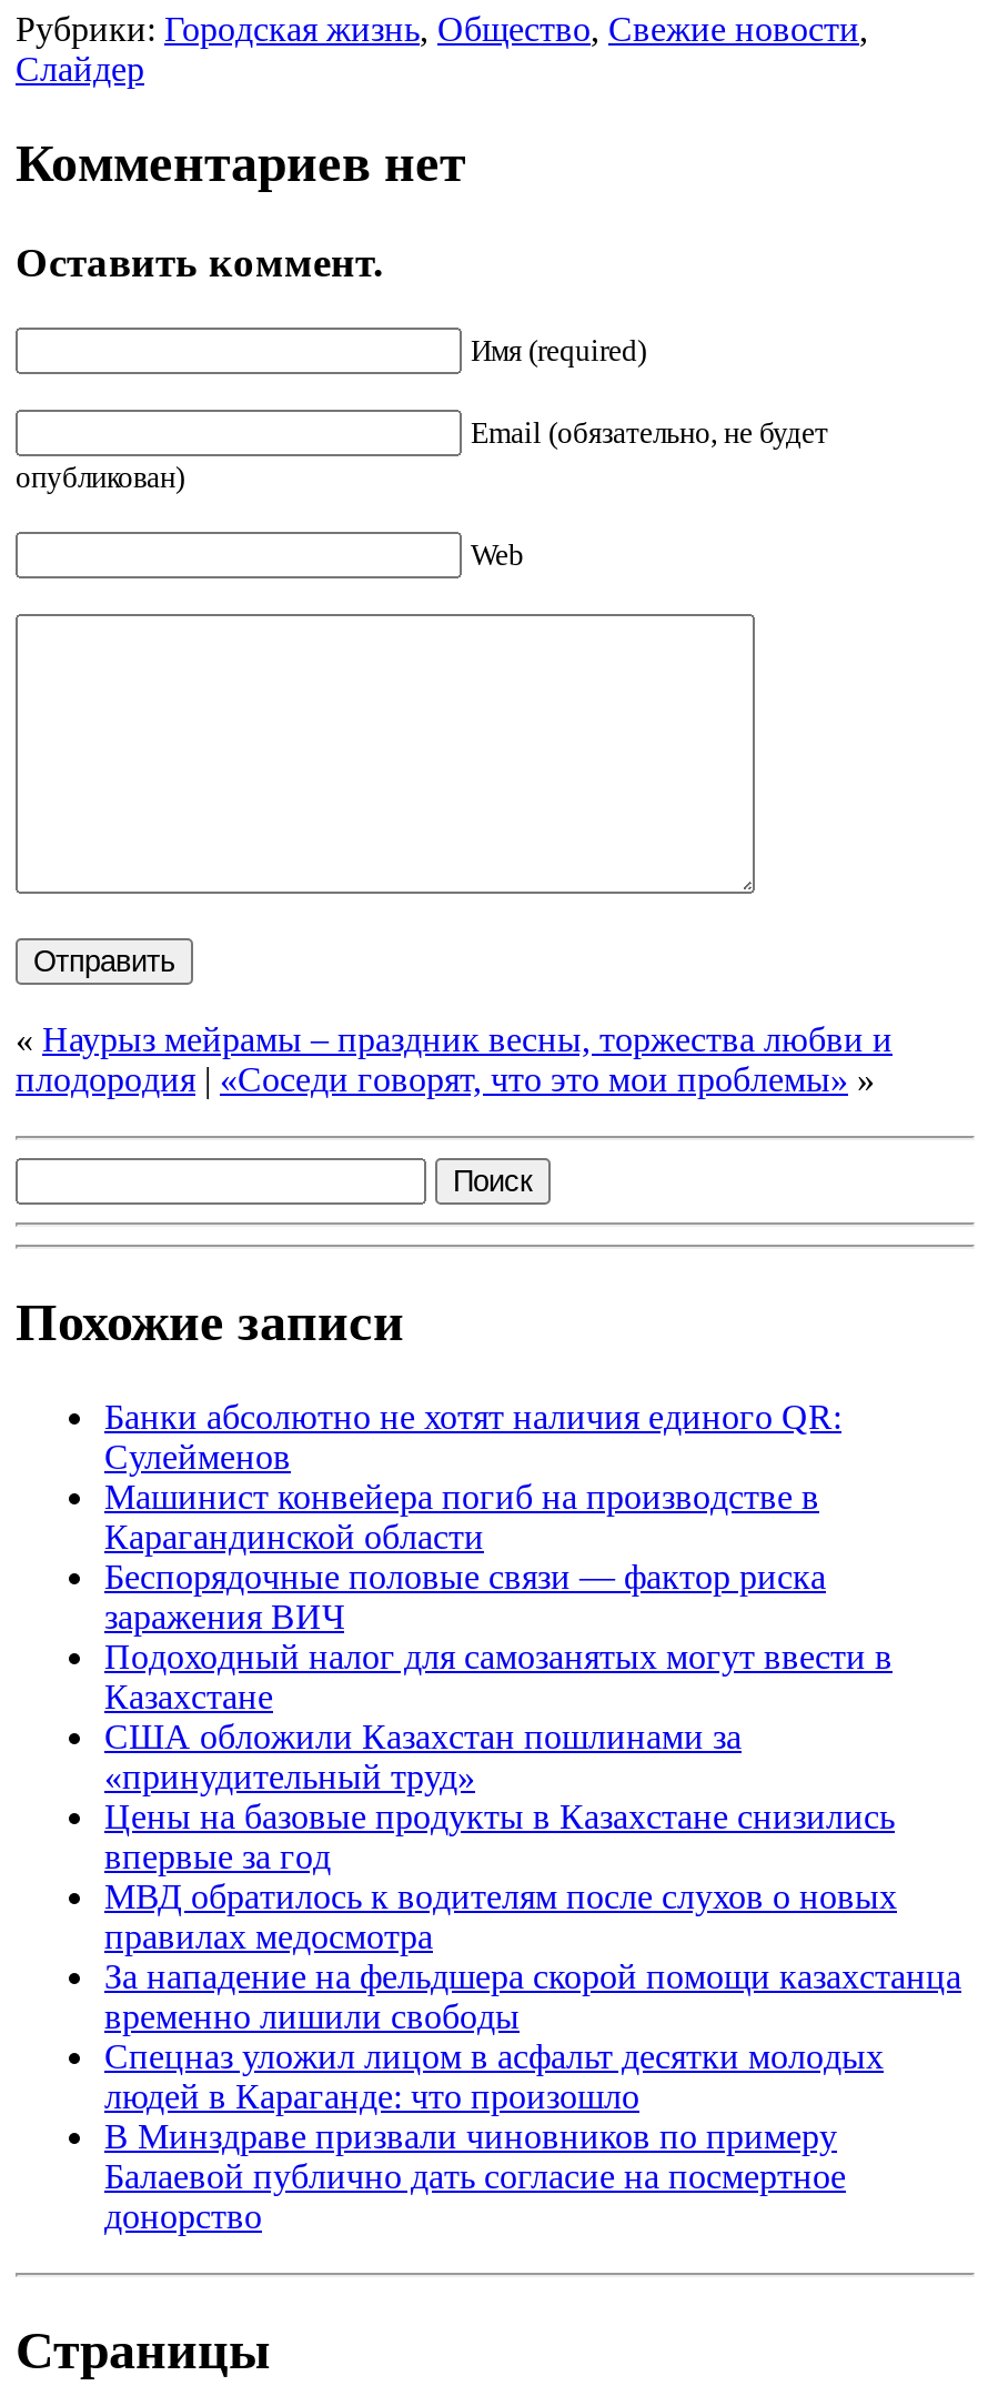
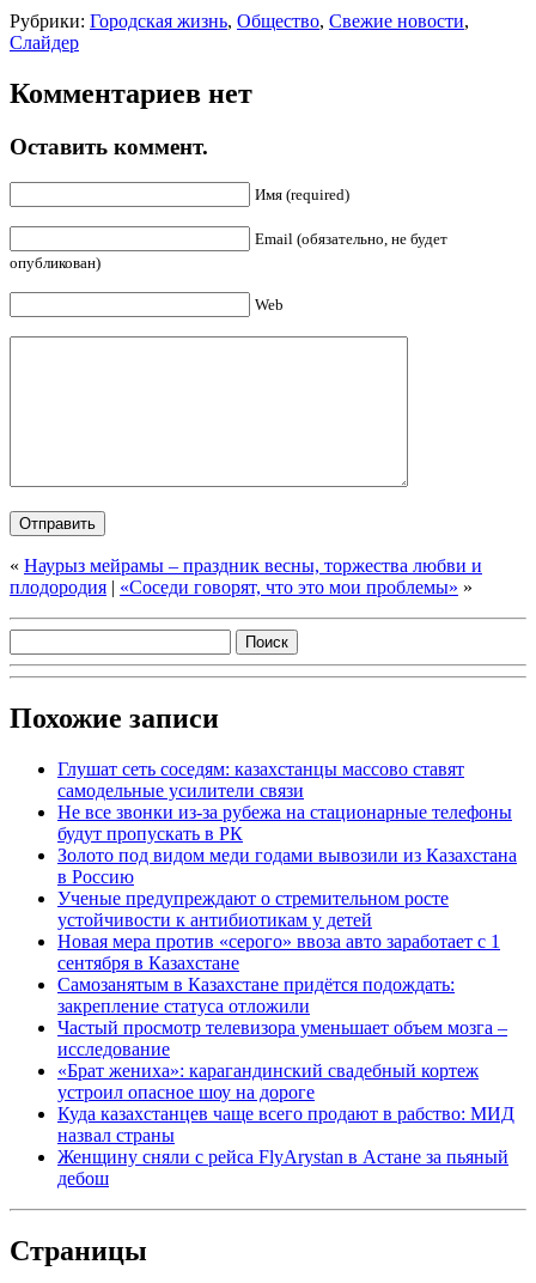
[104,1398,961,2235] Банки абсолютно не хотят наличия единого QR: | Сулейменов | Машинист конвейера погиб на производстве в | Карагандинской области | Беспорядочные половые связи — фактор риска | заражения ВИЧ | Подоходный налог для самозанятых могут ввести в | Казахстане | США обложили Казахстан пошлинами за | «принудительный труд» | Цены на базовые продукты в Казахстане снизились | впервые за год | МВД обратилось к водителям после слухов о новых | правилах медосмотра | За нападение на фельдшера скорой помощи казахстанца | временно лишили свободы | Спецназ уложил лицом в асфальт десятки молодых | людей в Караганде: что произошло | В Минздраве призвали чиновников по примеру | Балаевой публично дать согласие на посмертное | донорство -> [57,759,517,1189] Глушат сеть соседям: казахстанцы массово ставят | самодельные усилители связи | Не все звонки из-за рубежа на стационарные телефоны | будут пропускать в РК | Золото под видом меди годами вывозили из Казахстана | в Россию | Ученые предупреждают о стремительном росте | устойчивости к антибиотикам у детей | Новая мера против «серого» ввоза авто заработает с 1 | сентября в Казахстане | Самозанятым в Казахстане придётся подождать: | закрепление статуса отложили | Частый просмотр телевизора уменьшает объем мозга – | исследование | «Брат жениха»: карагандинский свадебный кортеж | устроил опасное шоу на дороге | Куда казахстанцев чаще всего продают в рабство: МИД | назвал страны | Женщину сняли с рейса FlyArystan в Астане за пьяный | дебош

